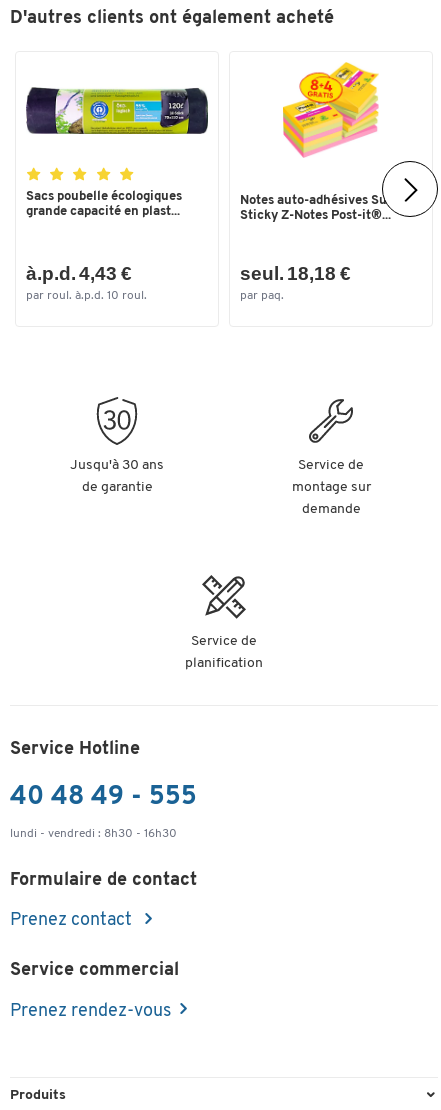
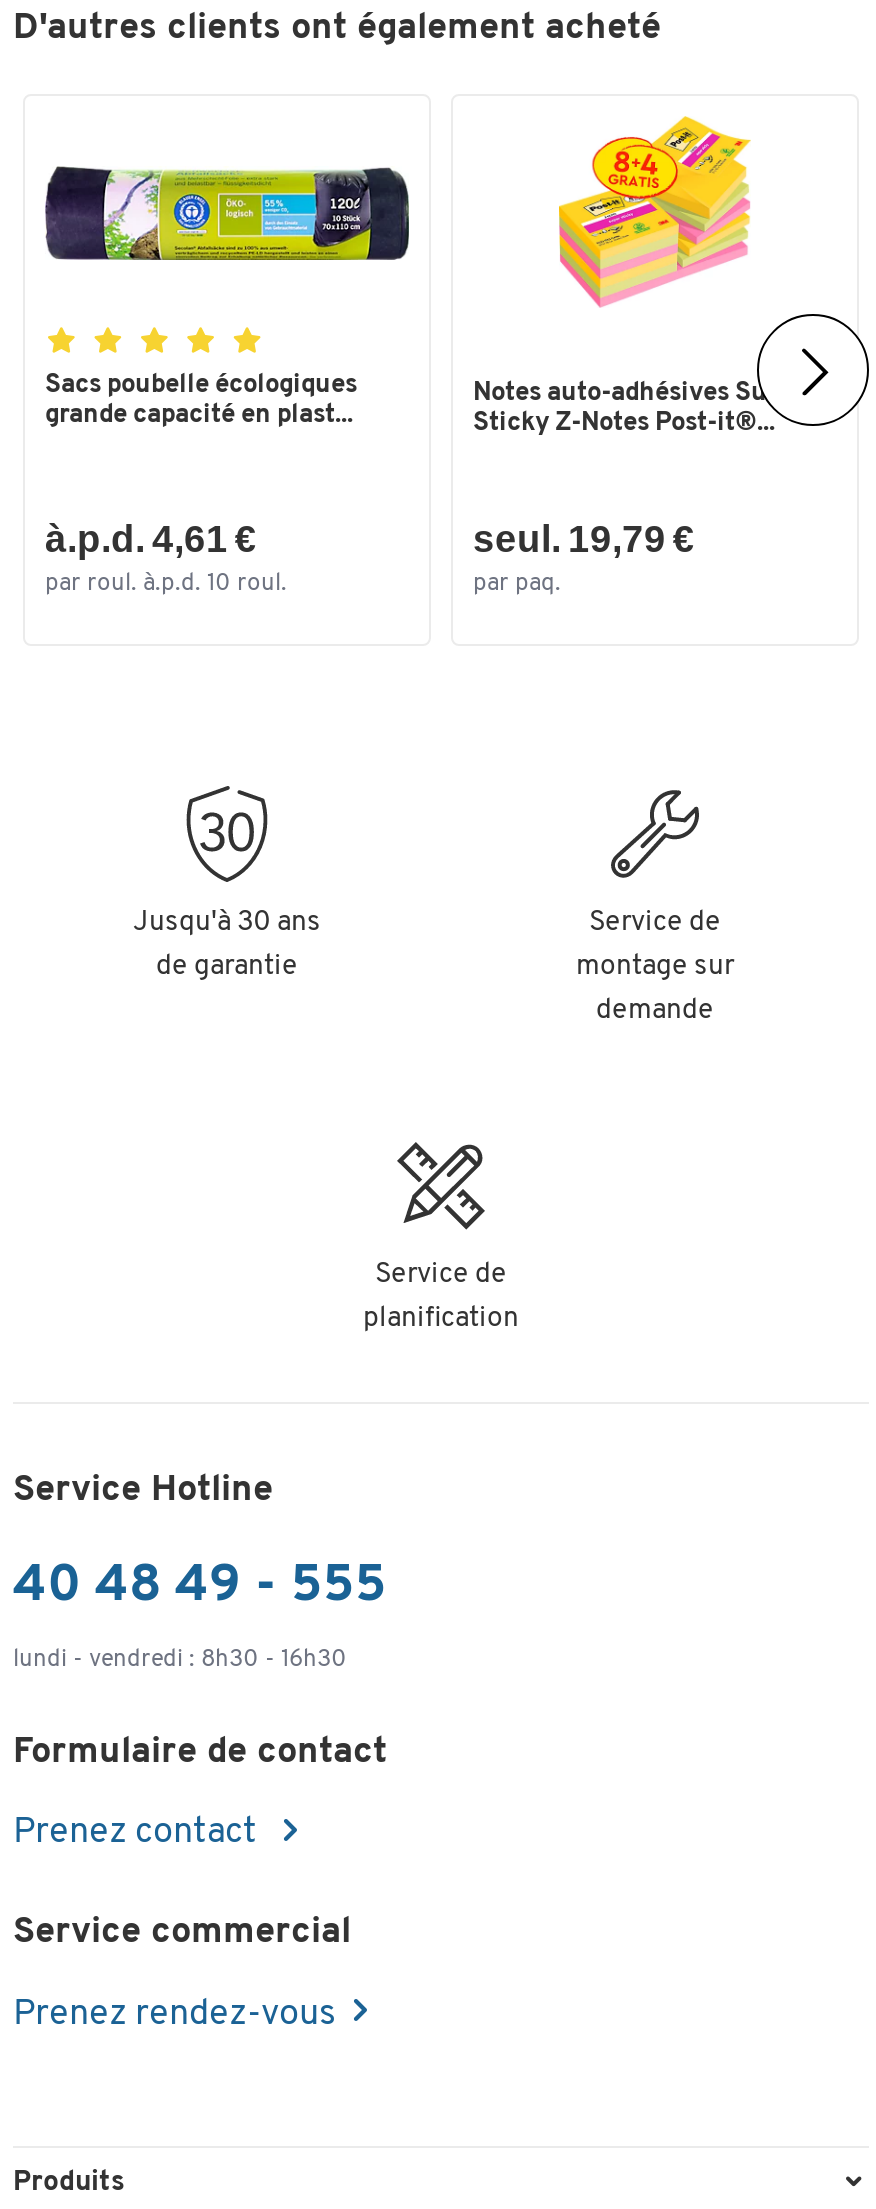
[26,263,132,284] à.p.d. 4,43 € -> [45,518,257,560] à.p.d. 4,61 €
[240,263,351,284] seul. 18,18 € -> [473,518,695,560] seul. 19,79 €

